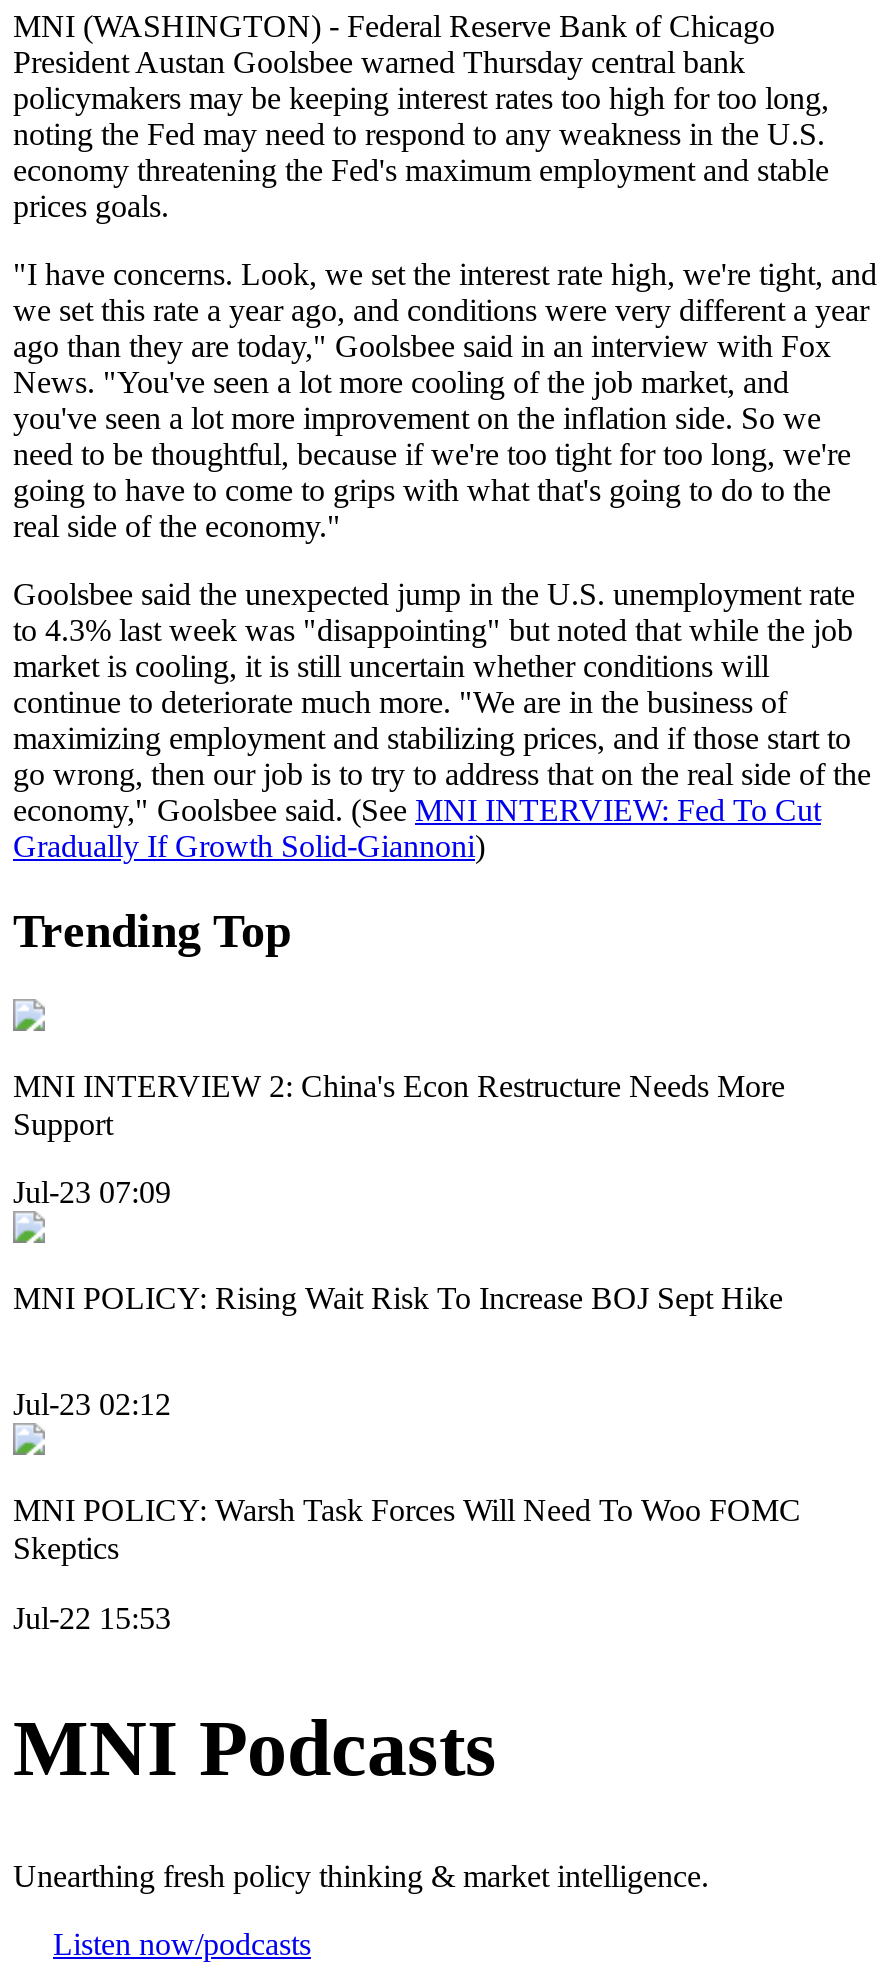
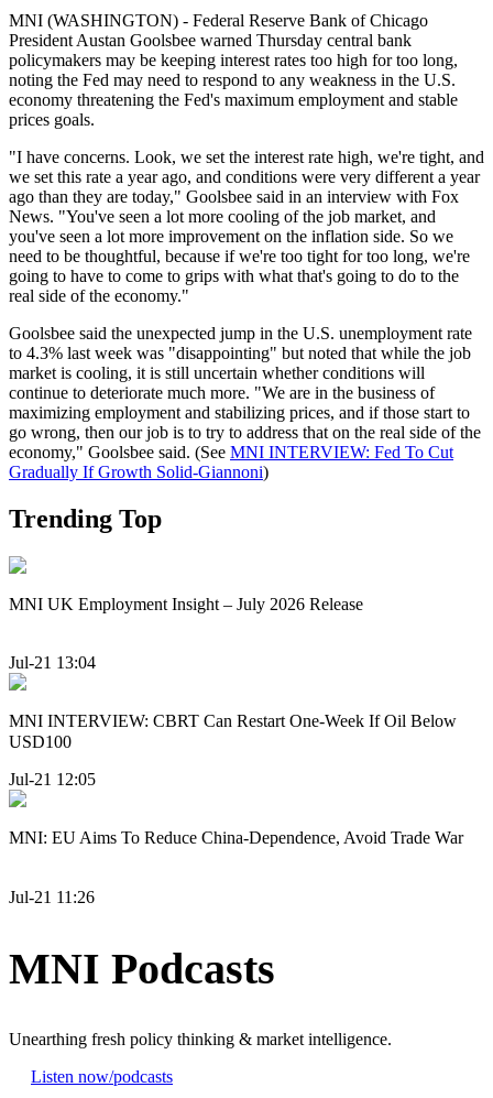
[13,1068,785,1140] MNI INTERVIEW 2: China's Econ Restructure Needs More | Support -> [9,594,363,613] MNI UK Employment Insight – July 2026 Release
[13,1175,171,1209] Jul-23 07:09 -> [9,653,96,672] Jul-21 13:04
[13,1281,783,1315] MNI POLICY: Rising Wait Risk To Increase BOJ Sept Hike -> [9,711,457,751] MNI INTERVIEW: CBRT Can Restart One-Week If Oil Below | USD100
[13,1388,171,1422] Jul-23 02:12 -> [9,770,96,789] Jul-21 12:05
[13,1494,801,1566] MNI POLICY: Warsh Task Forces Will Need To Woo FOMC | Skeptics -> [9,829,463,847] MNI: EU Aims To Reduce China-Dependence, Avoid Trade War
[13,1601,171,1635] Jul-22 15:53 -> [9,887,95,906] Jul-21 11:26

